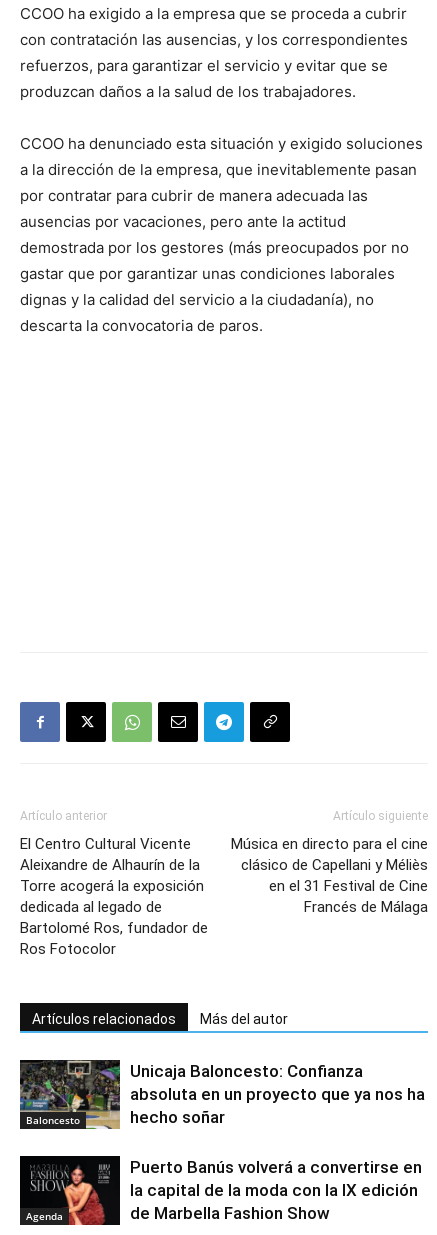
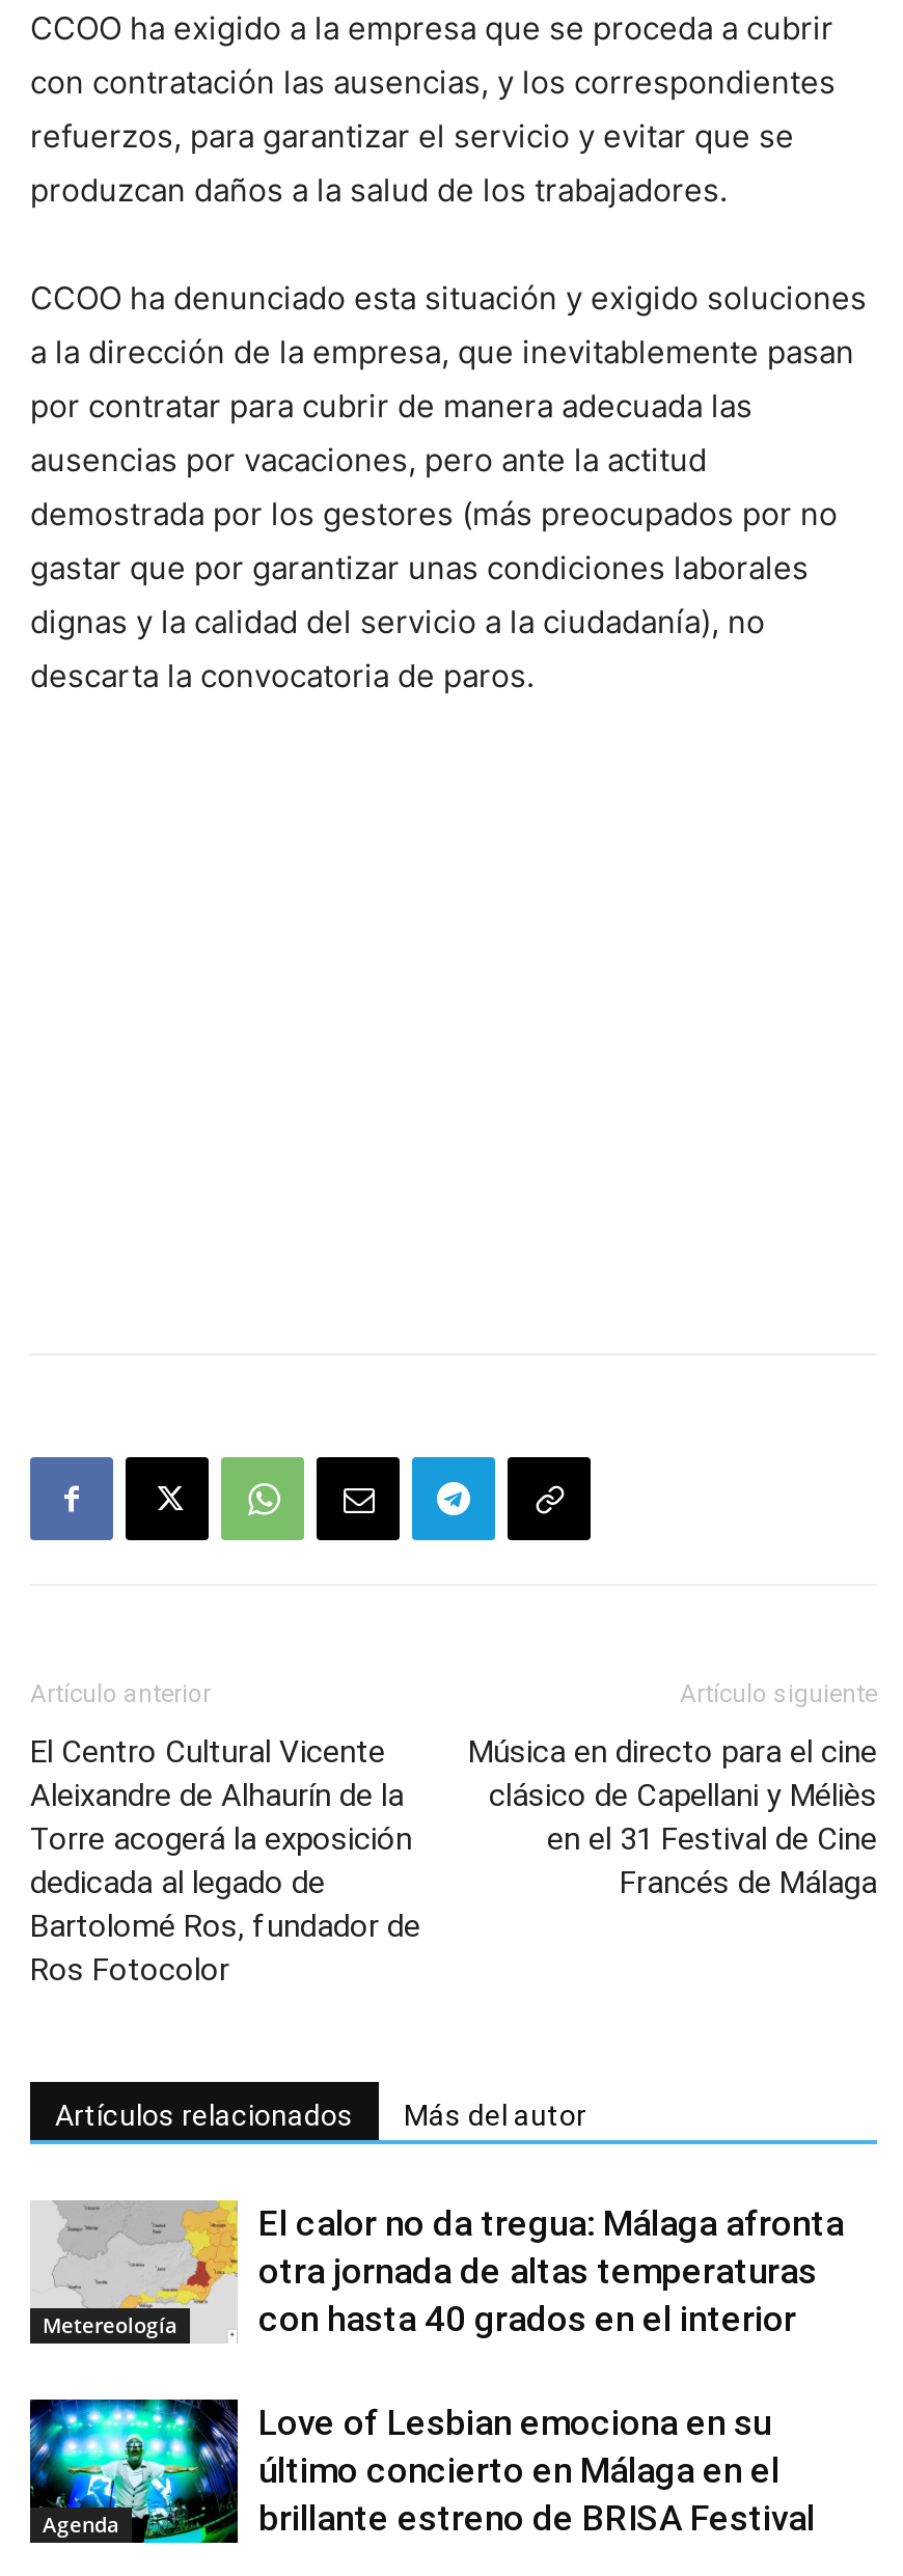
[19,1059,116,1129] [image] | Baloncesto -> [30,2198,229,2341] [image] | Metereología
[130,1061,425,1127] Unicaja Baloncesto: Confianza | absoluta en un proyecto que ya nos ha | hecho soñar -> [258,2203,844,2340] El calor no da tregua: Málaga afronta | otra jornada de altas temperaturas | con hasta 40 grados en el interior
[19,1155,422,1226] [image] | Puerto Banús volverá a convertirse en | la capital de la moda con la IX edición | de Marbella Fashion Show -> [28,2397,815,2545] [image] | Love of Lesbian emociona en su | último concierto en Málaga en el | brillante estreno de BRISA Festival

